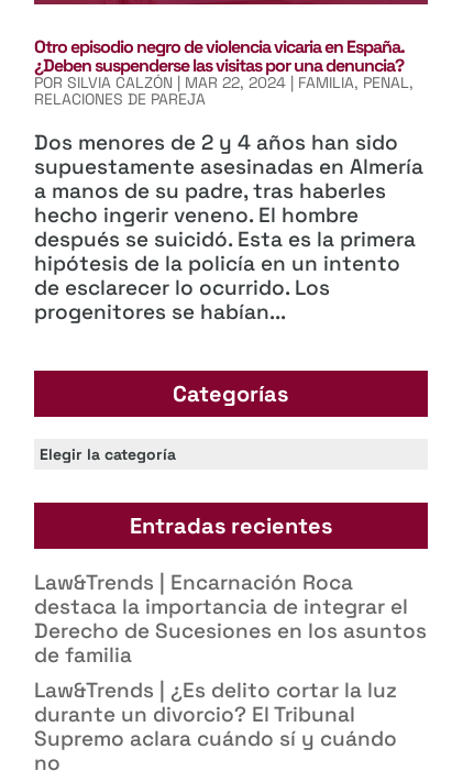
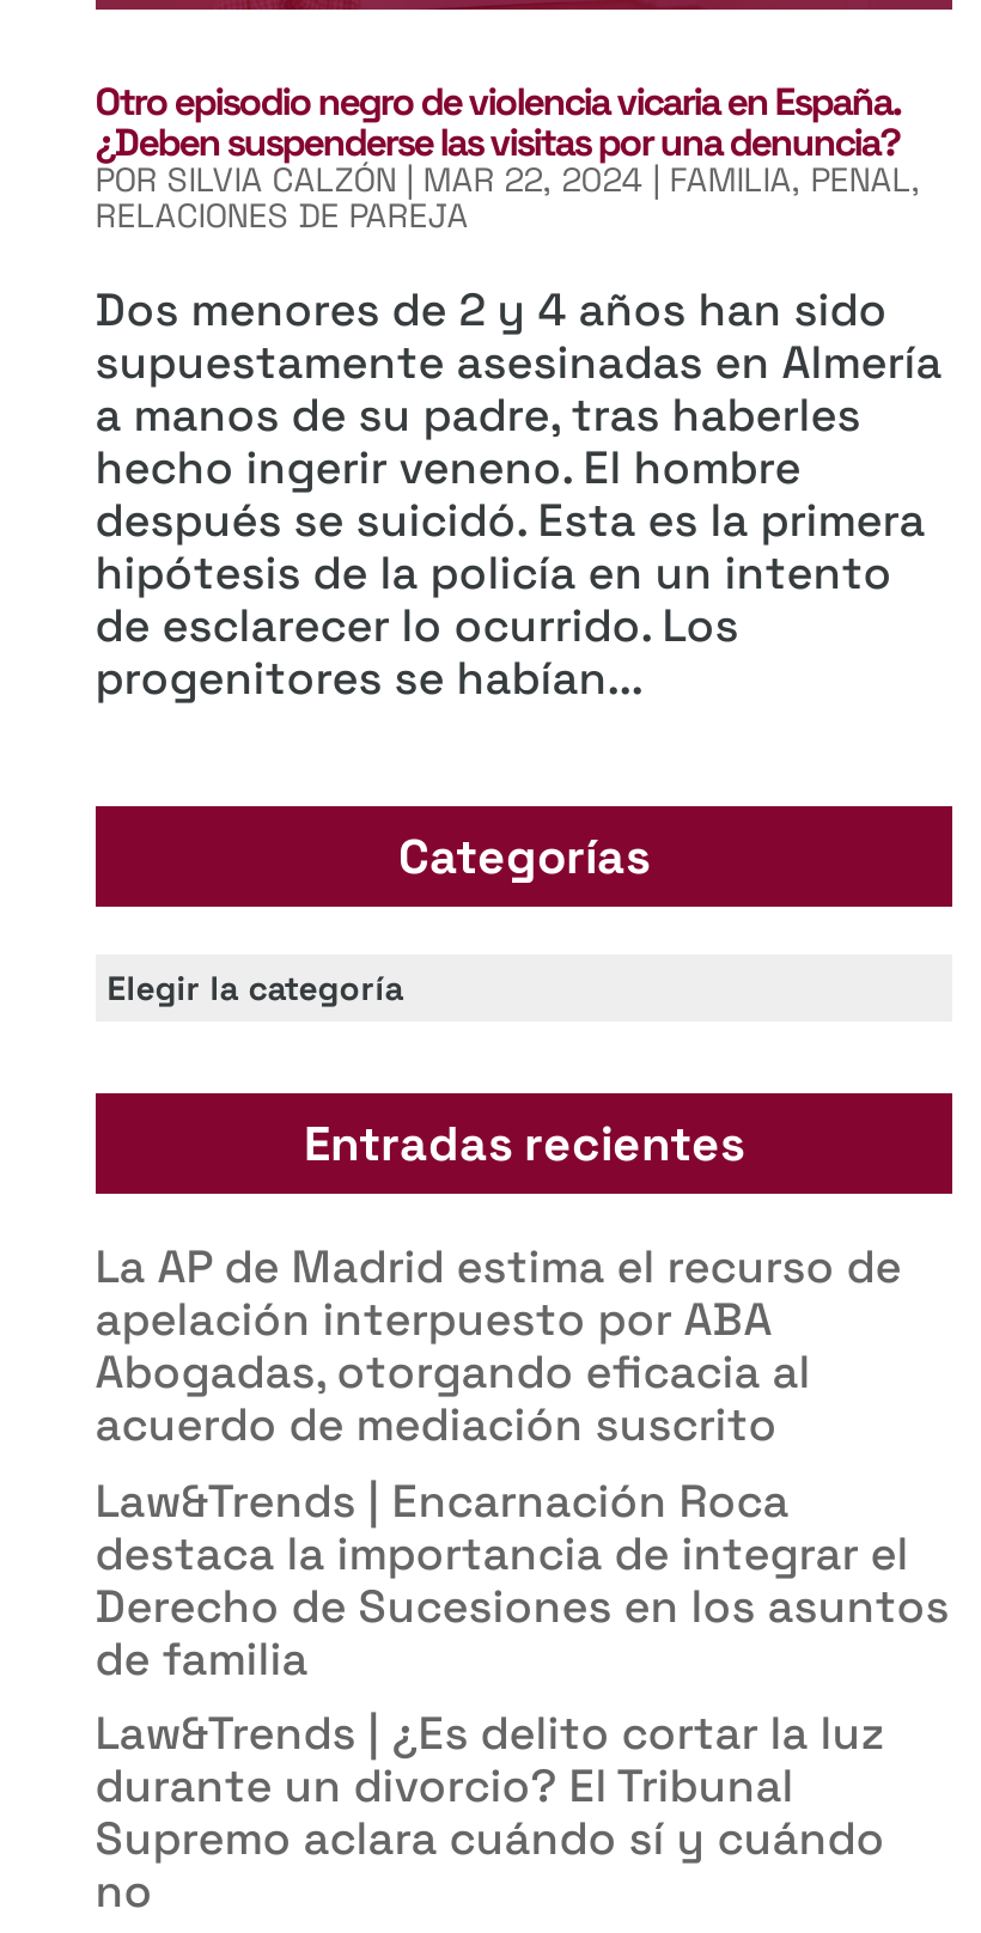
none -> [95,1237,902,1455] La AP de Madrid estima el recurso de | apelación interpuesto por ABA | Abogadas, otorgando eficacia al | acuerdo de mediación suscrito

